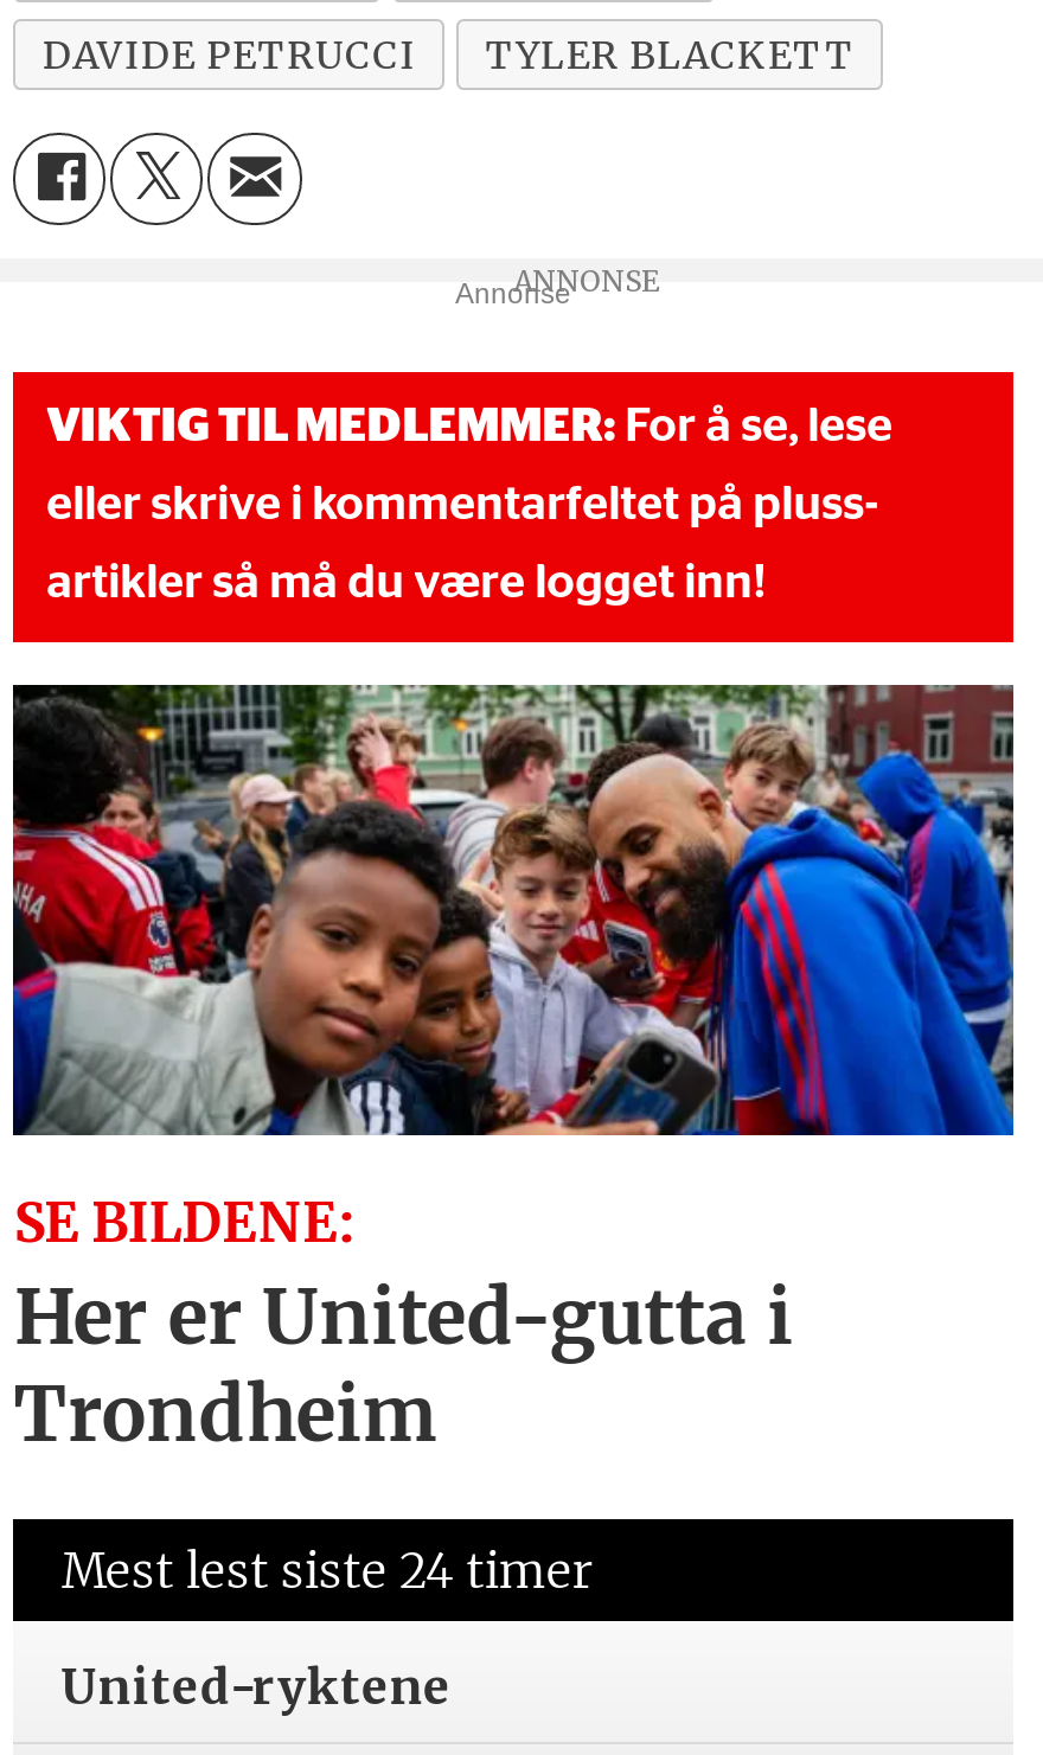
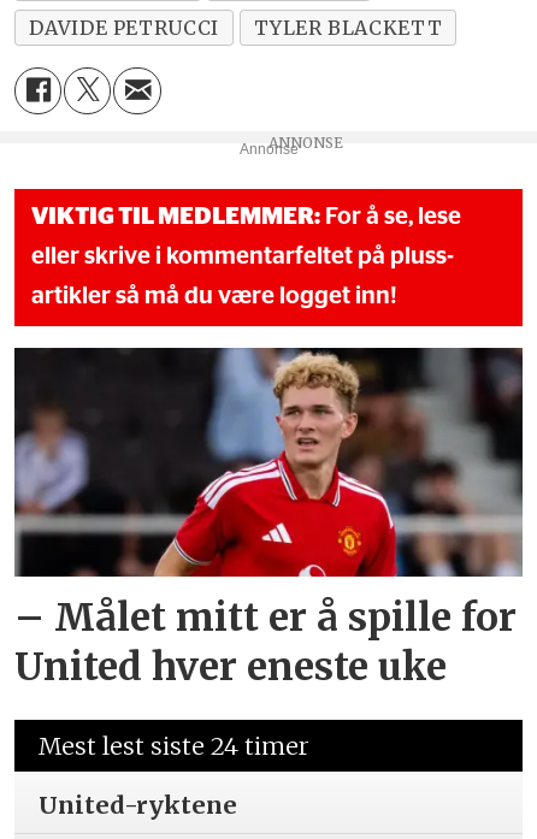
[11,683,1016,1463] [image] | SE BILDENE: | Her er United-gutta i | Trondheim -> [13,347,523,691] [image] | – Målet mitt er å spille for | United hver eneste uke

